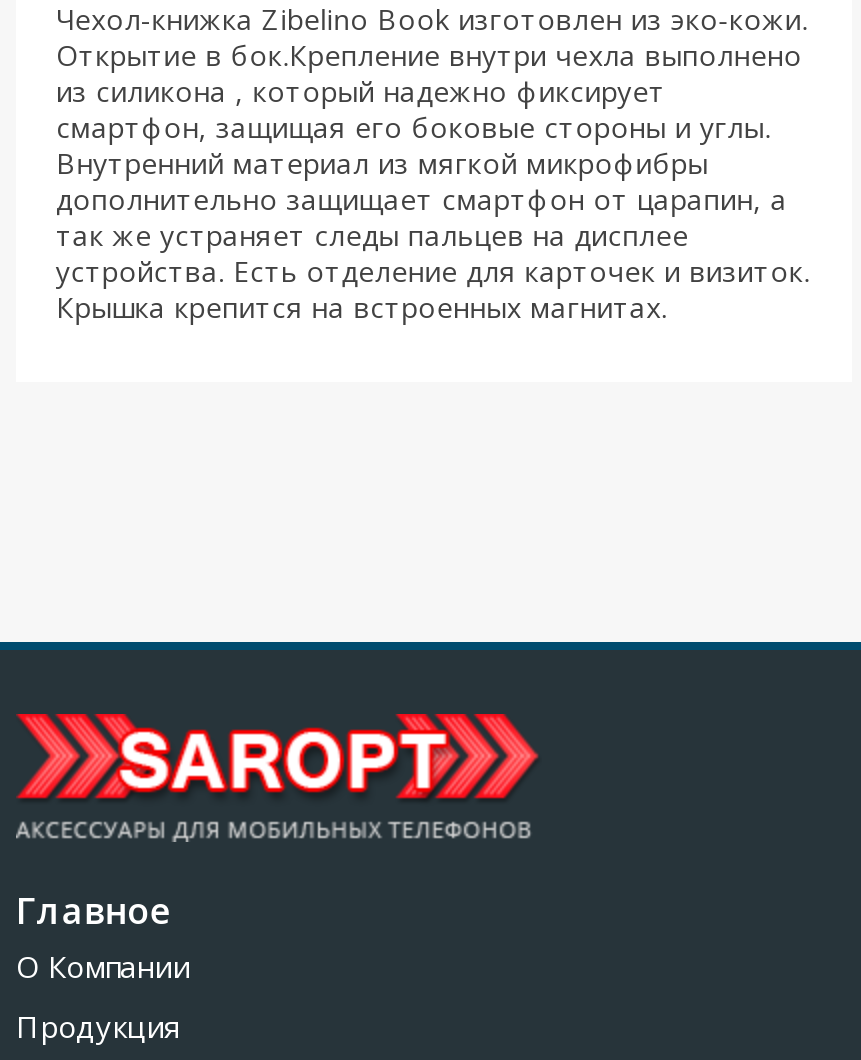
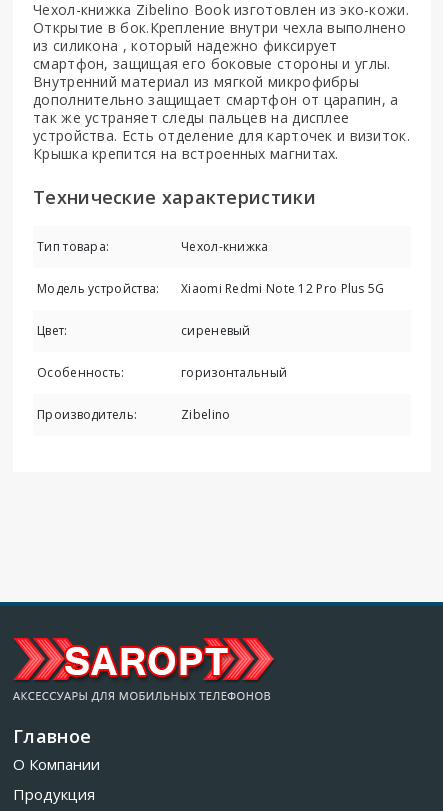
none -> [33,185,385,423] Технические характеристики | Тип товара: | Чехол-книжка | Модель устройства: | Xiaomi Redmi Note 12 Pro Plus 5G | Цвет: | сиреневый | Особенность: | горизонтальный | Производитель: | Zibelino

